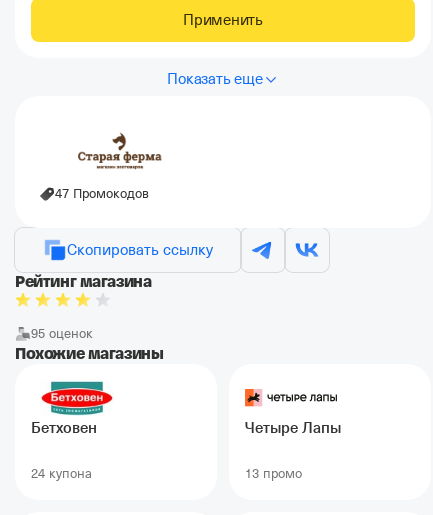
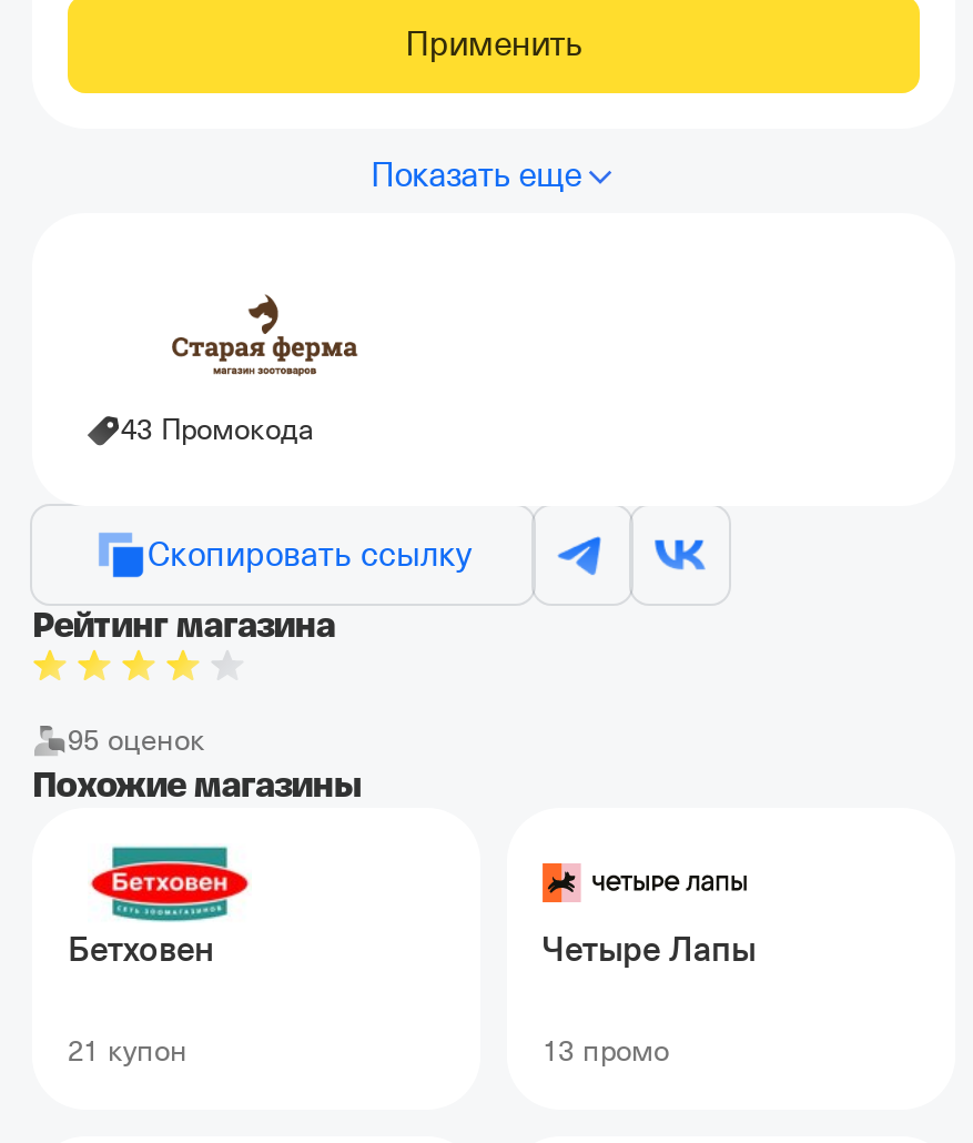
[55,186,149,201] 47 Промокодов -> [121,413,314,446] 43 Промокода
[31,466,92,481] 24 купонa -> [68,1034,187,1068] 21 купон

